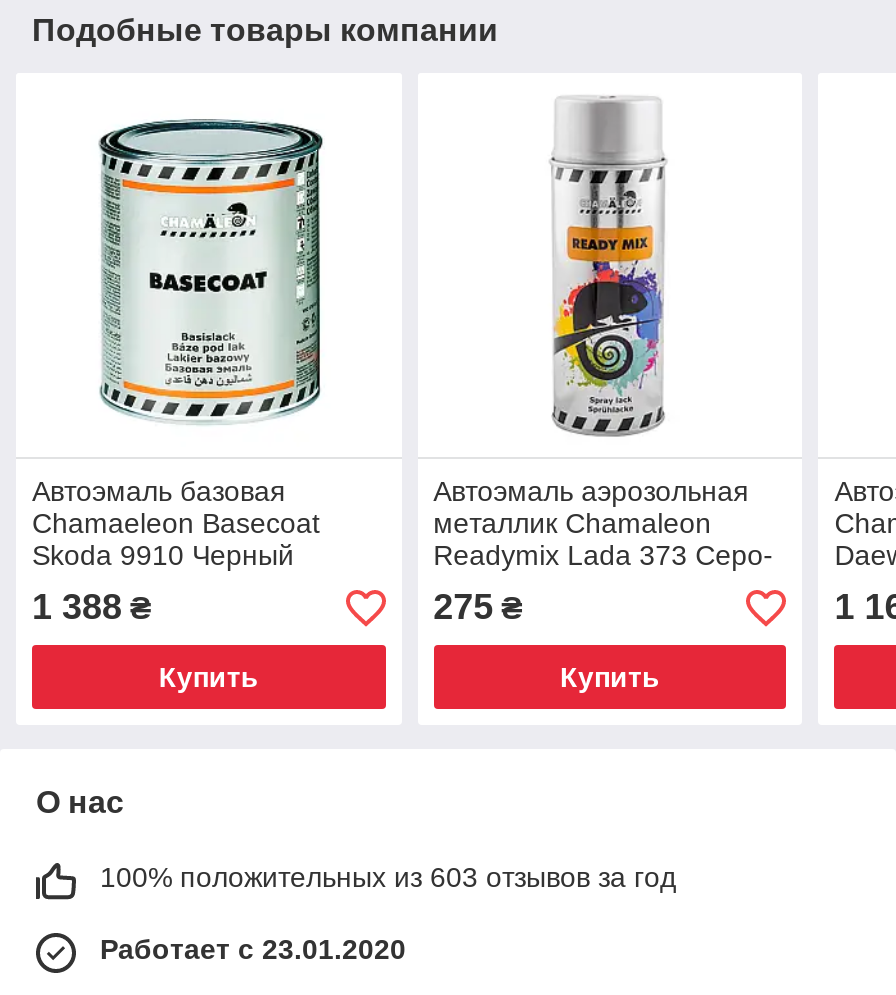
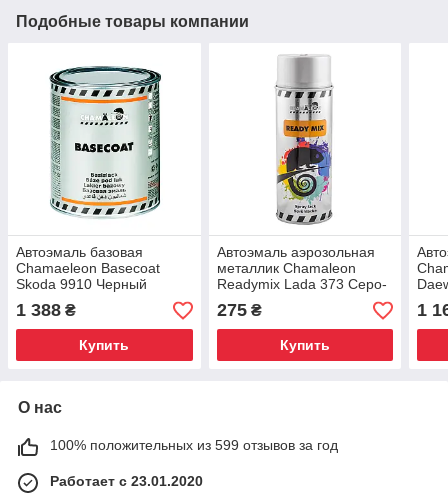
[100,862,676,894] 100% положительных из 603 отзывов за год -> [50,437,338,453] 100% положительных из 599 отзывов за год

